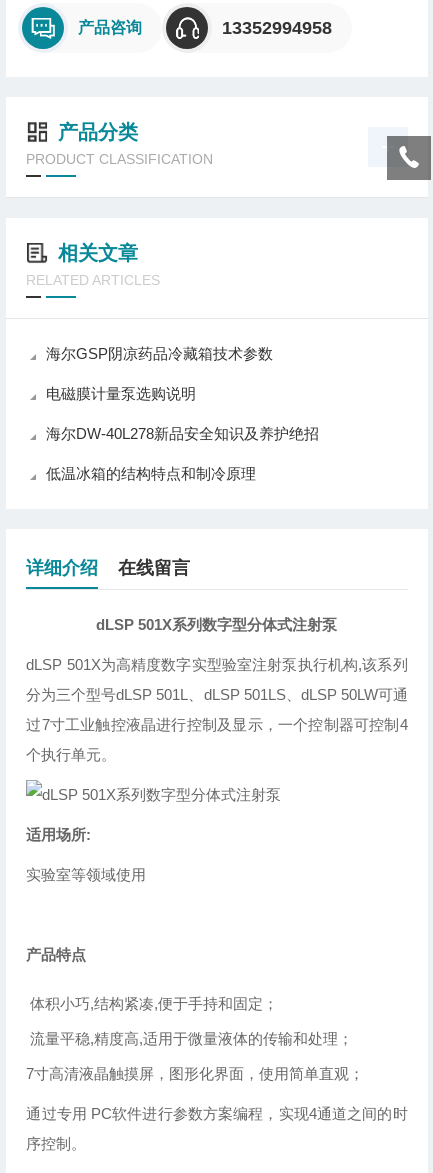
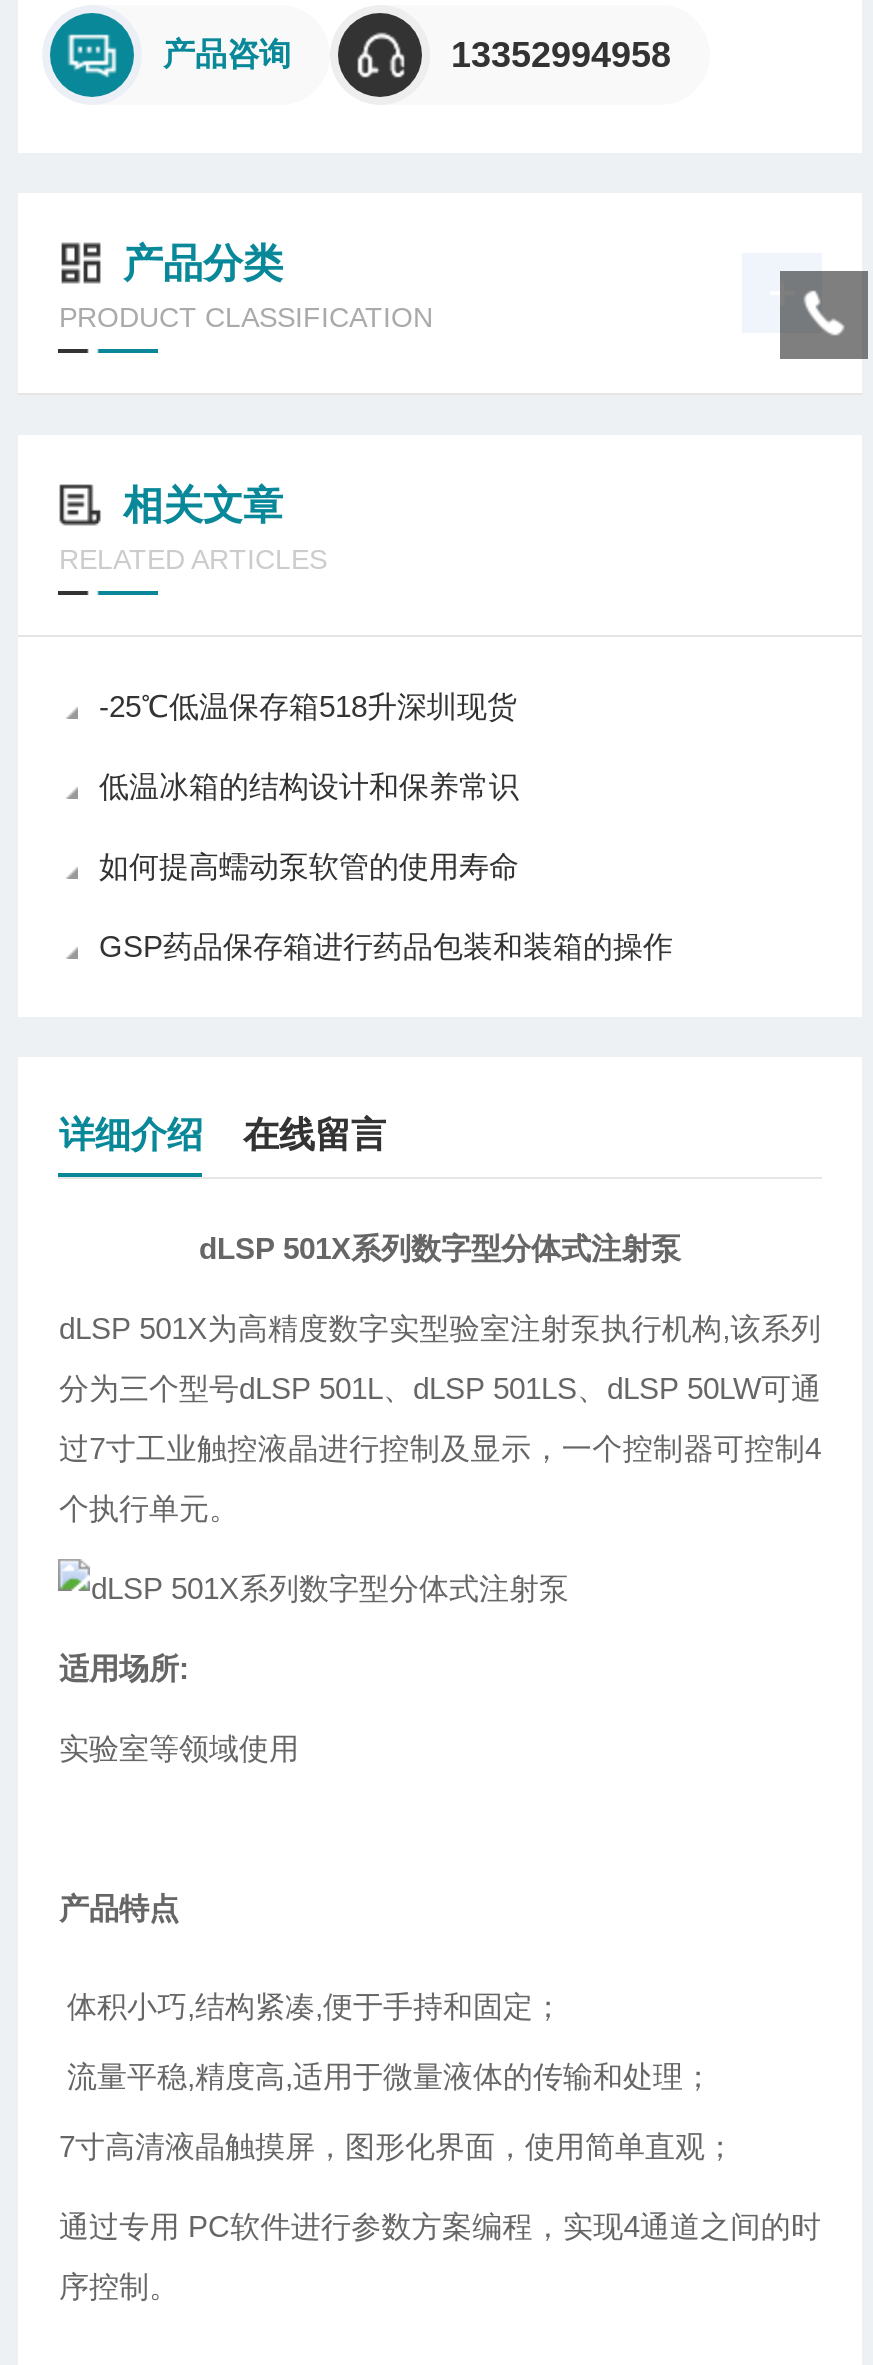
[46,345,273,362] 海尔GSP阴凉药品冷藏箱技术参数 -> [99,689,517,723] -25℃低温保存箱518升深圳现货
[46,385,196,402] 电磁膜计量泵选购说明 -> [99,769,519,803] 低温冰箱的结构设计和保养常识
[46,425,319,442] 海尔DW-40L278新品安全知识及养护绝招 -> [99,849,519,883] 如何提高蠕动泵软管的使用寿命
[46,465,256,482] 低温冰箱的结构特点和制冷原理 -> [99,929,673,963] GSP药品保存箱进行药品包装和装箱的操作

